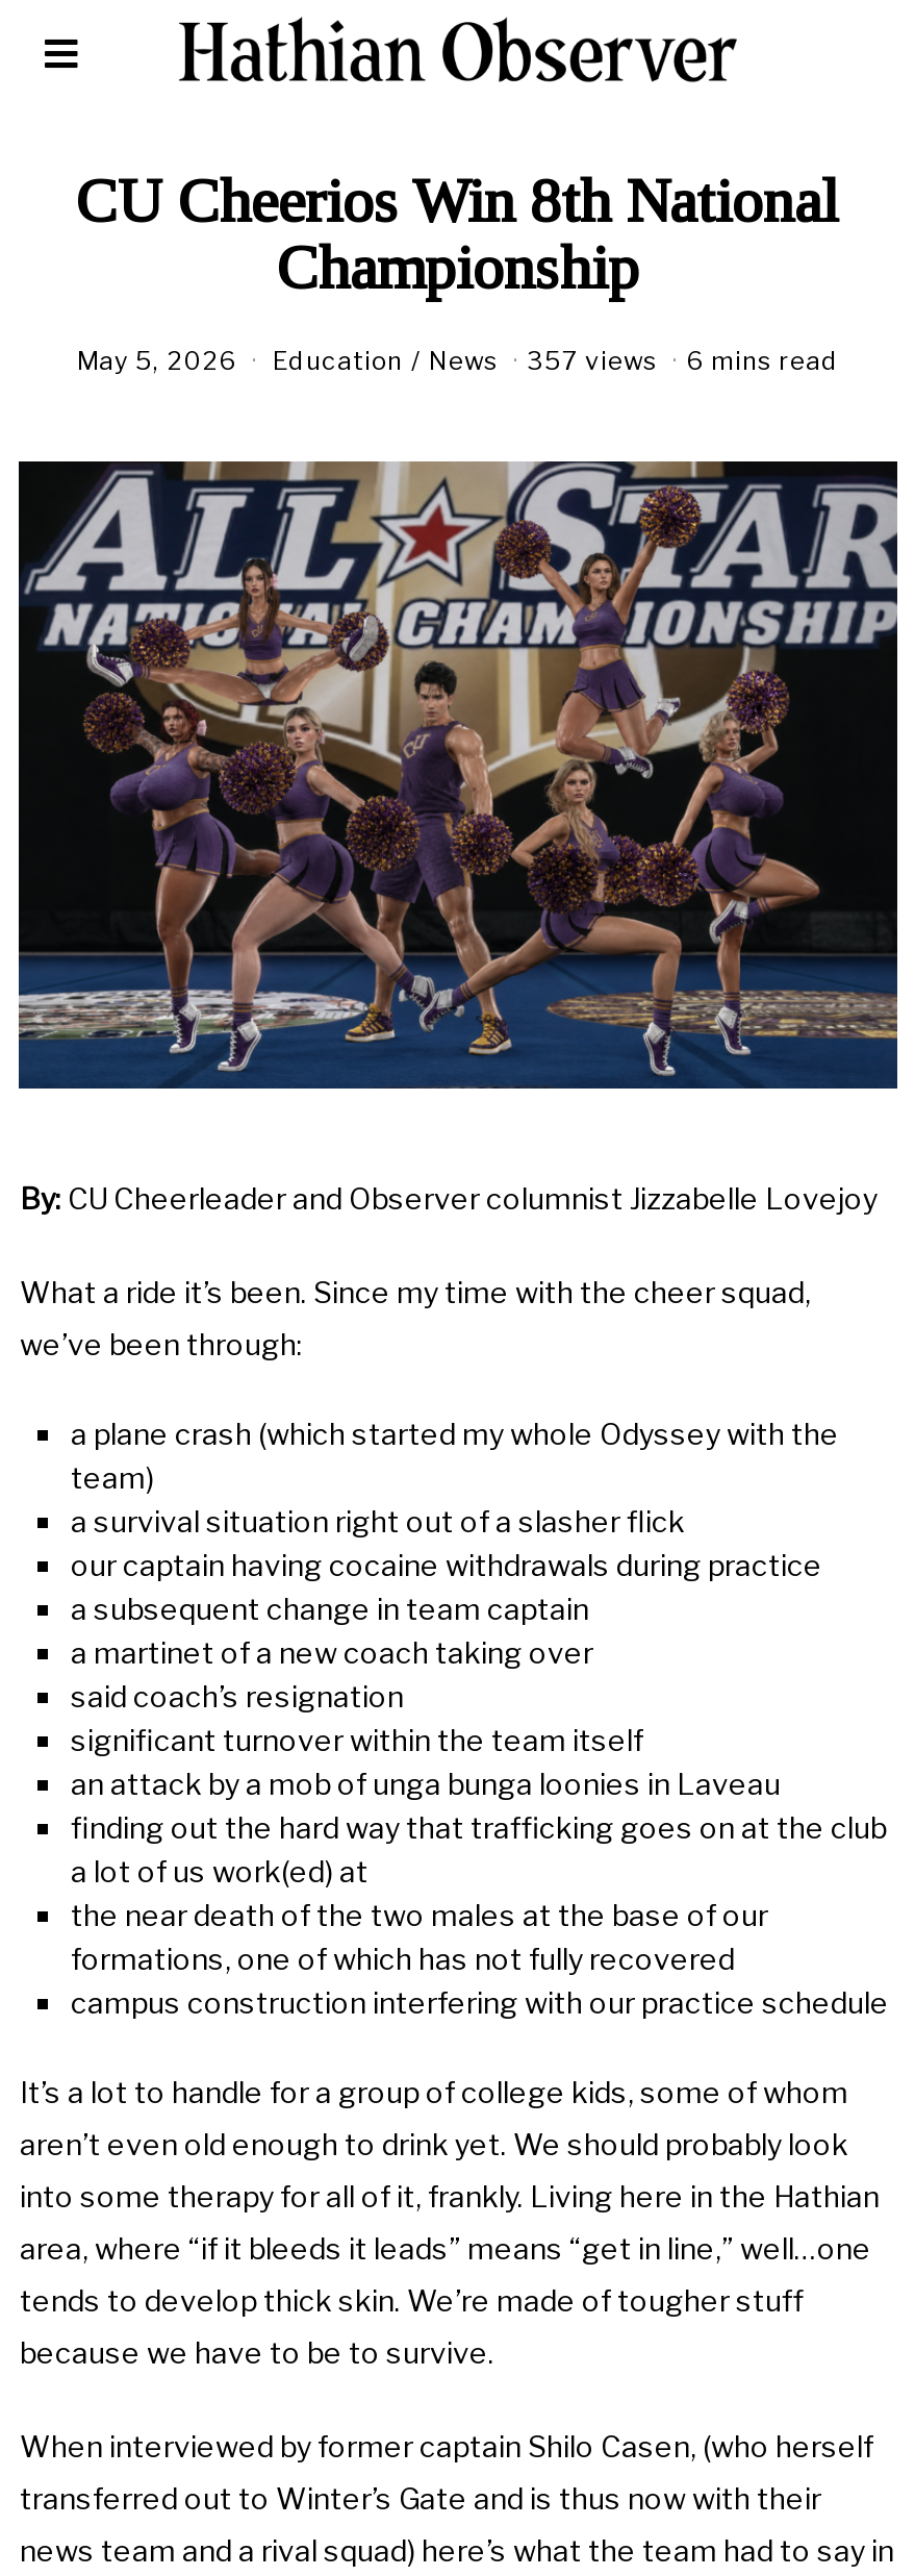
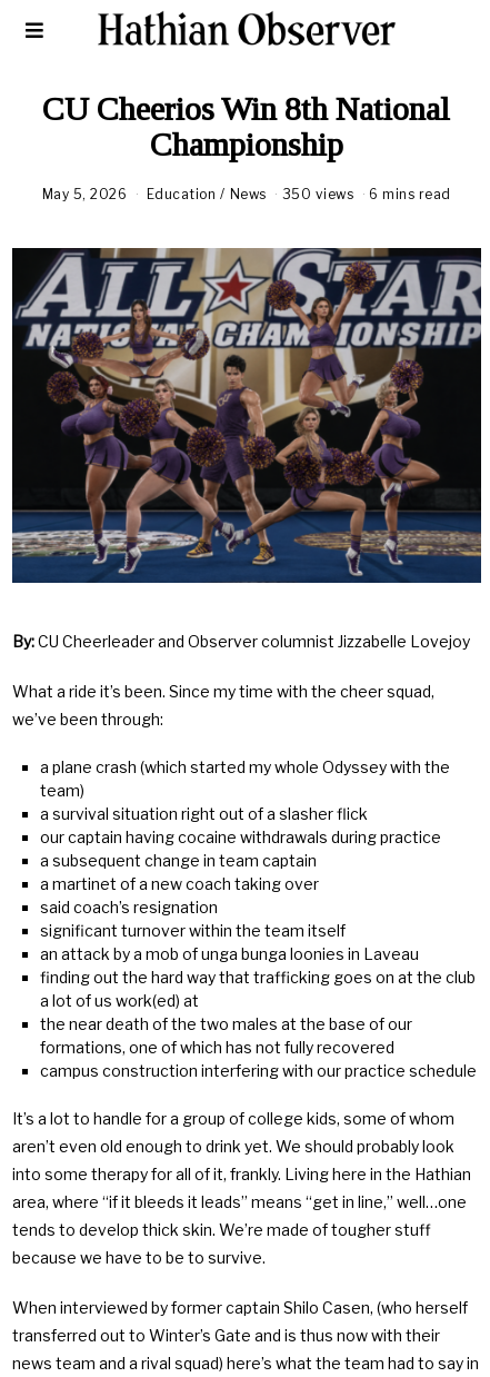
[77,346,839,376] May 5, 2026 Education / News 357 views 6 mins read -> [42,187,451,202] May 5, 2026 Education / News 350 views 6 mins read

